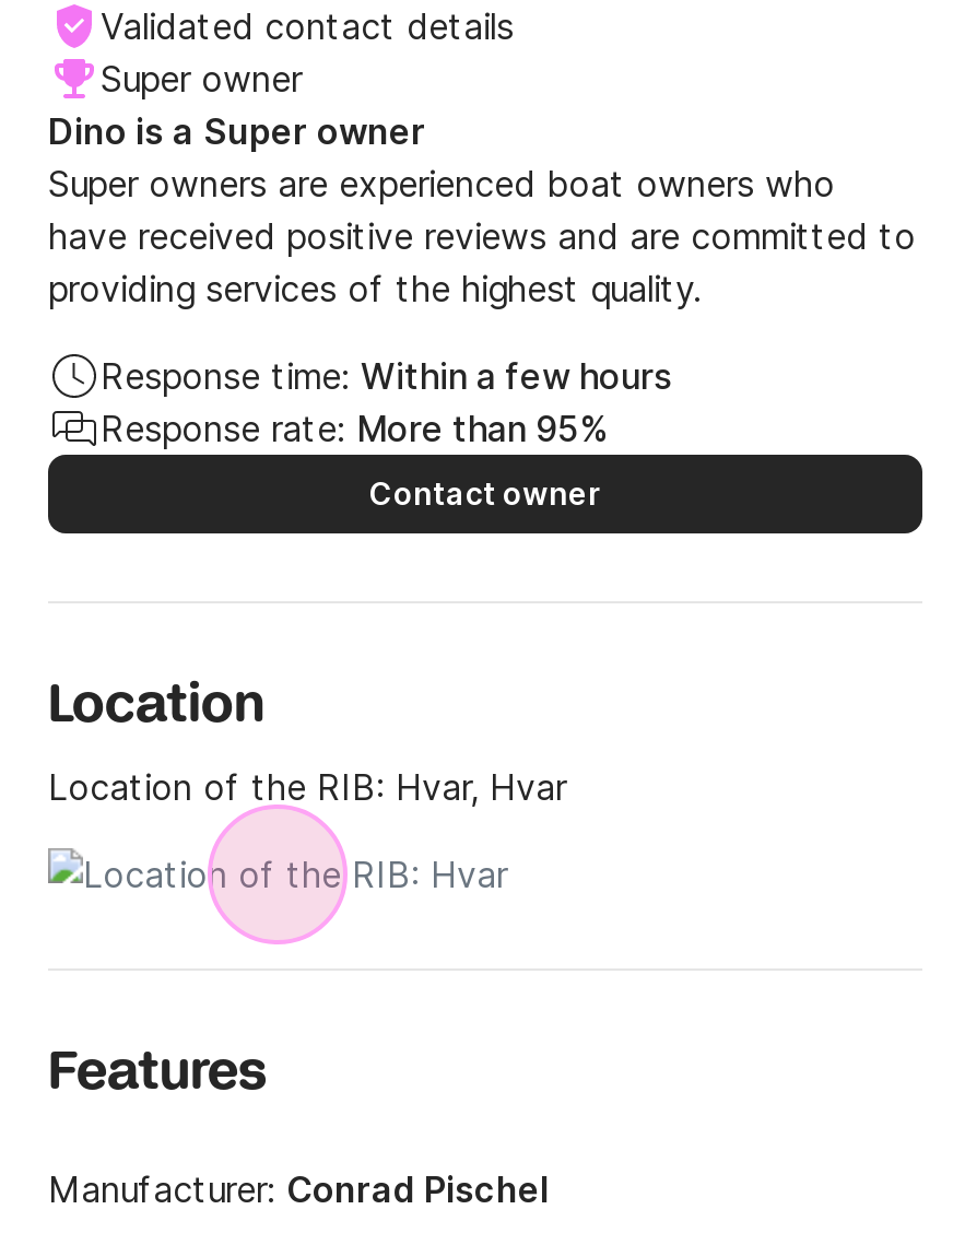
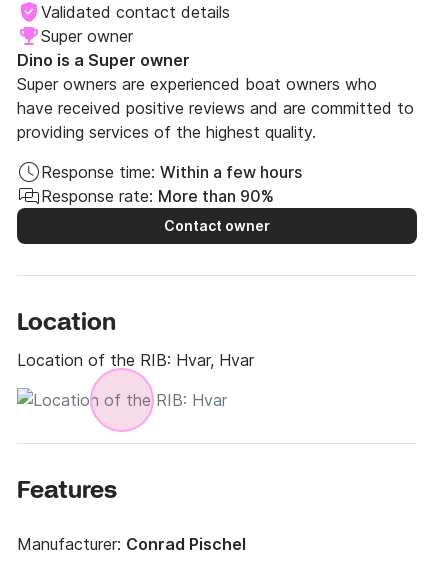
[101,408,608,451] Response rate: More than 95% -> [41,186,274,206] Response rate: More than 90%

